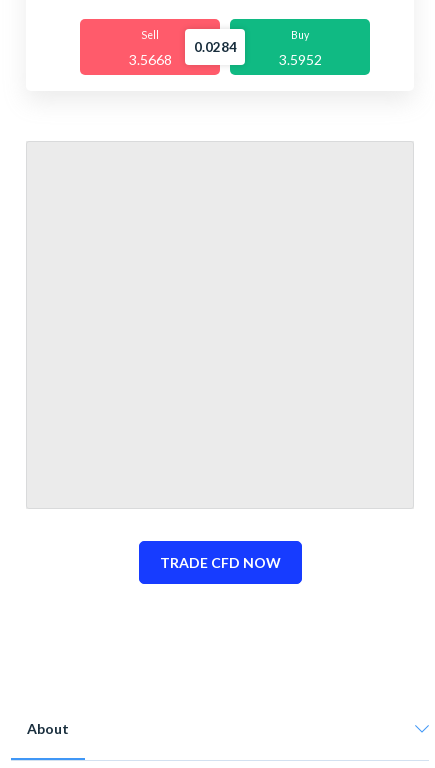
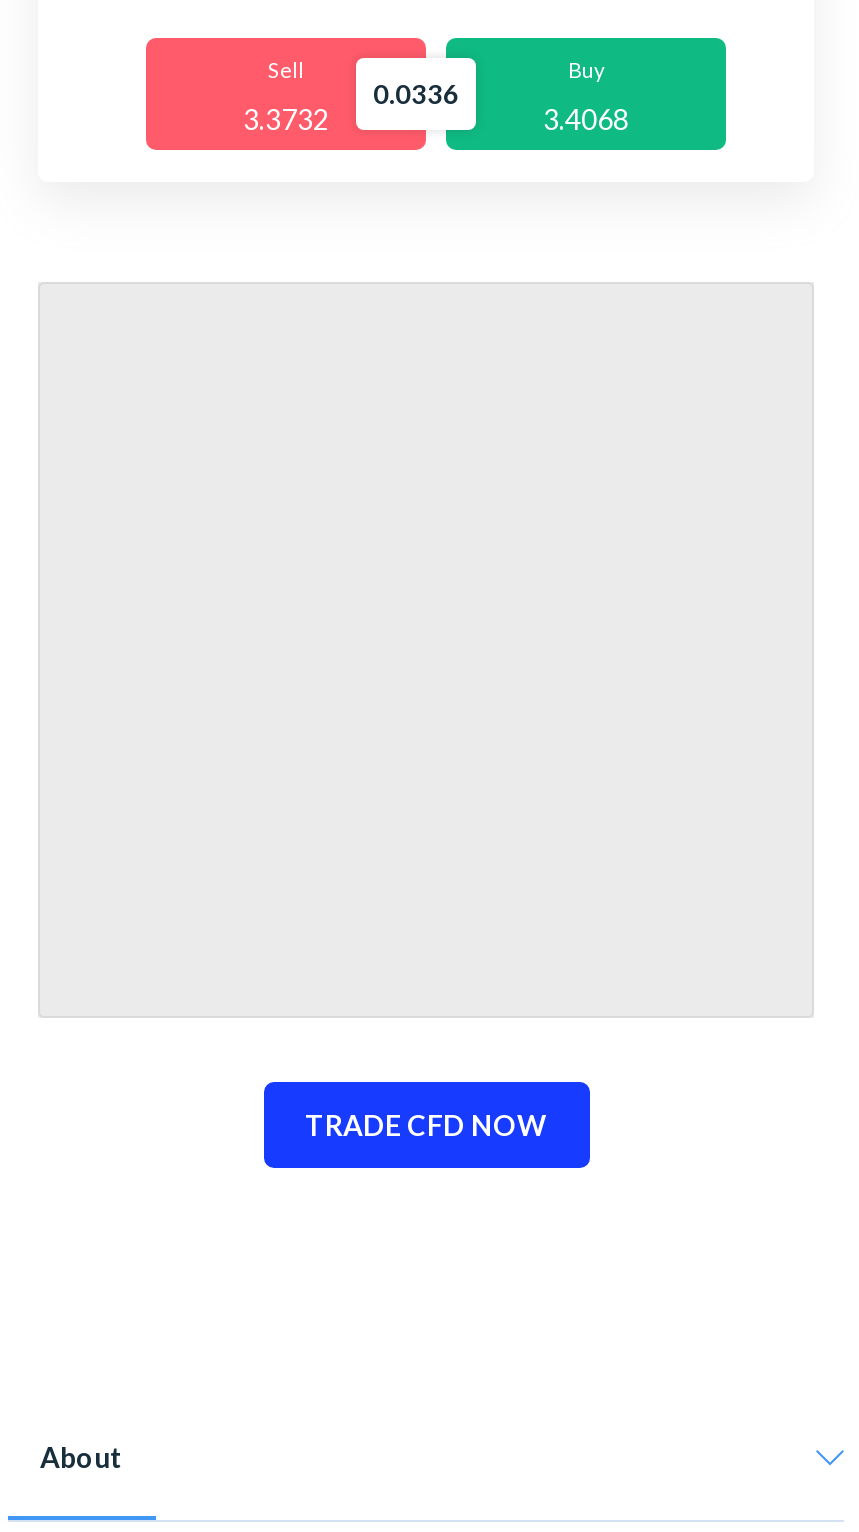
[193,39,236,55] 0.0284 -> [373,78,459,110] 0.0336
[128,51,171,68] 3.5668 -> [243,102,329,136] 3.3732
[278,51,321,68] 3.5952 -> [543,102,629,136] 3.4068

